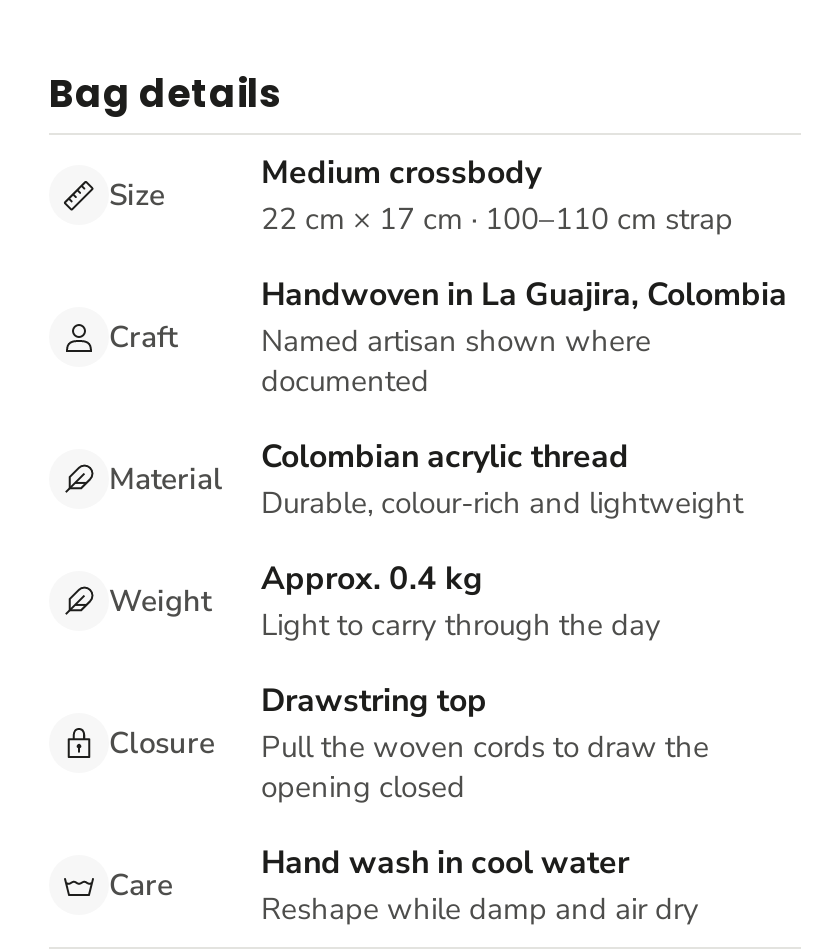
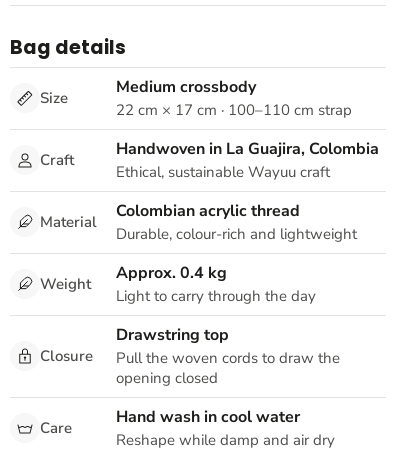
[261,321,651,401] Named artisan shown where | documented -> [116,162,330,182] Ethical, sustainable Wayuu craft

